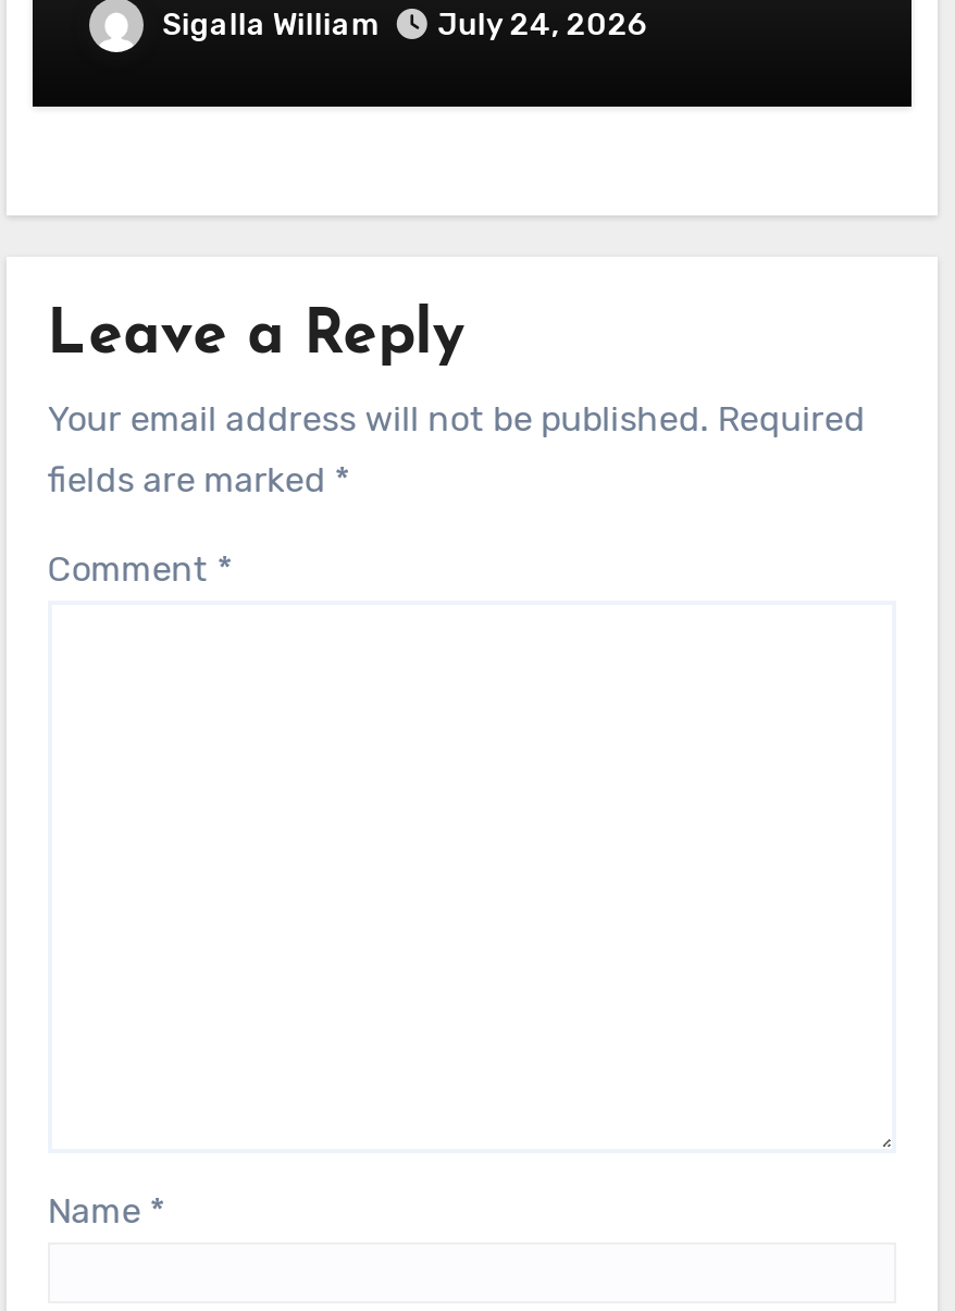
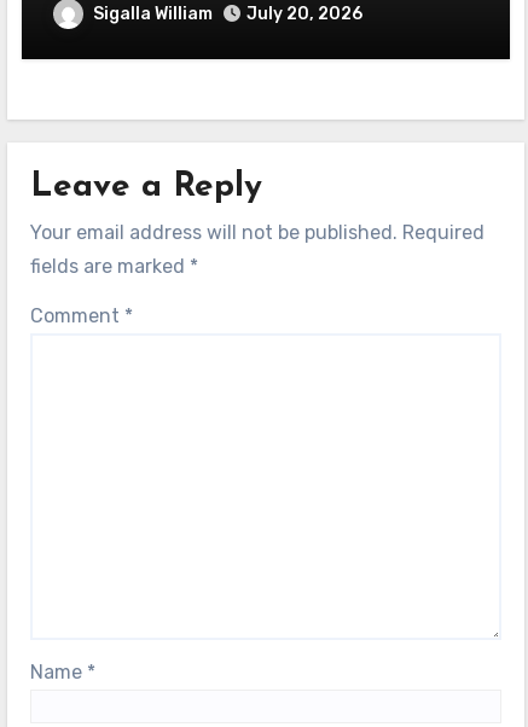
[162,6,647,45] Sigalla William July 24, 2026 -> [94,3,363,25] Sigalla William July 20, 2026

